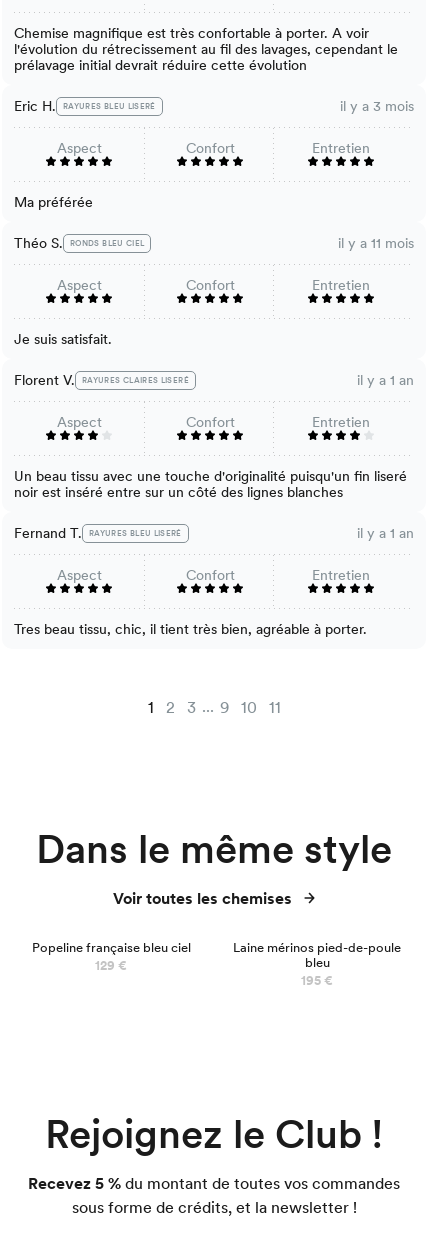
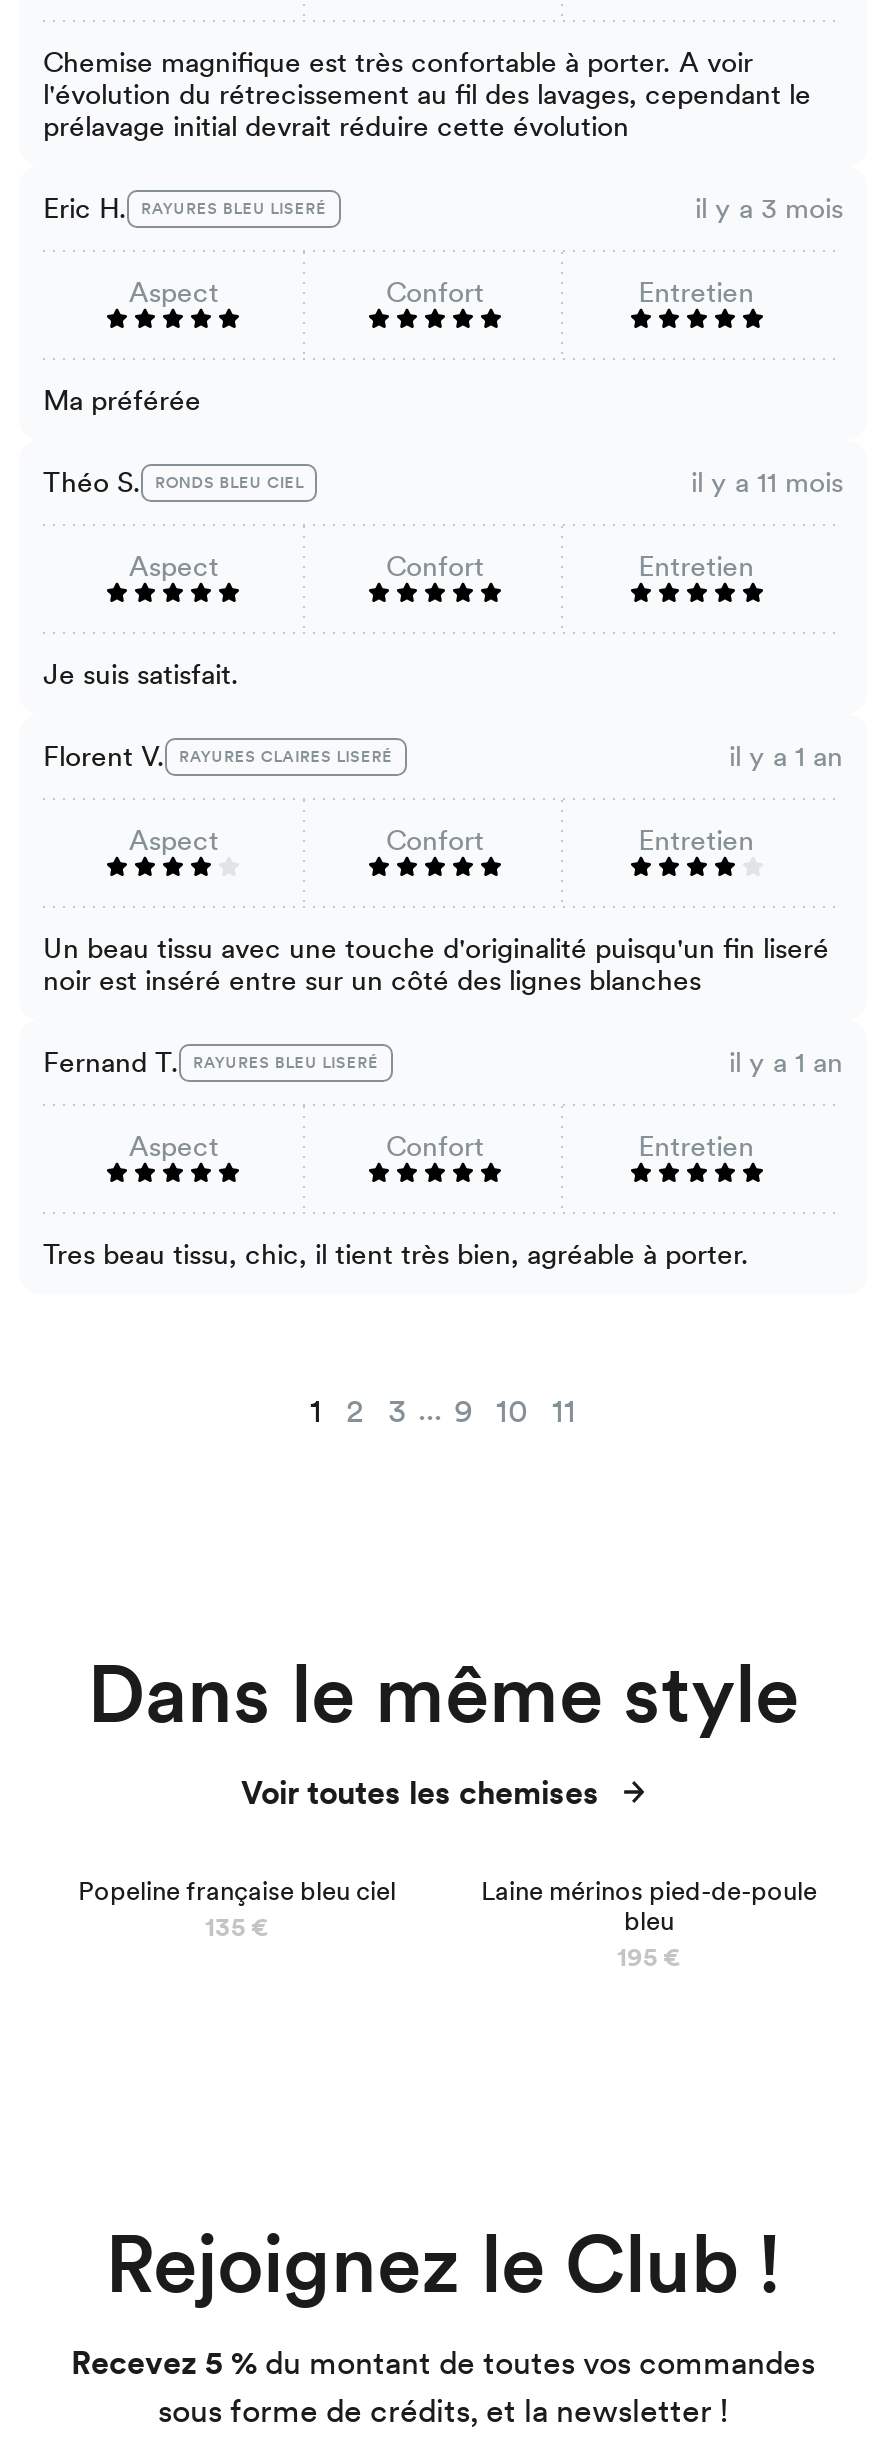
[95,958,127,973] 129 € -> [205,1912,269,1942] 135 €

